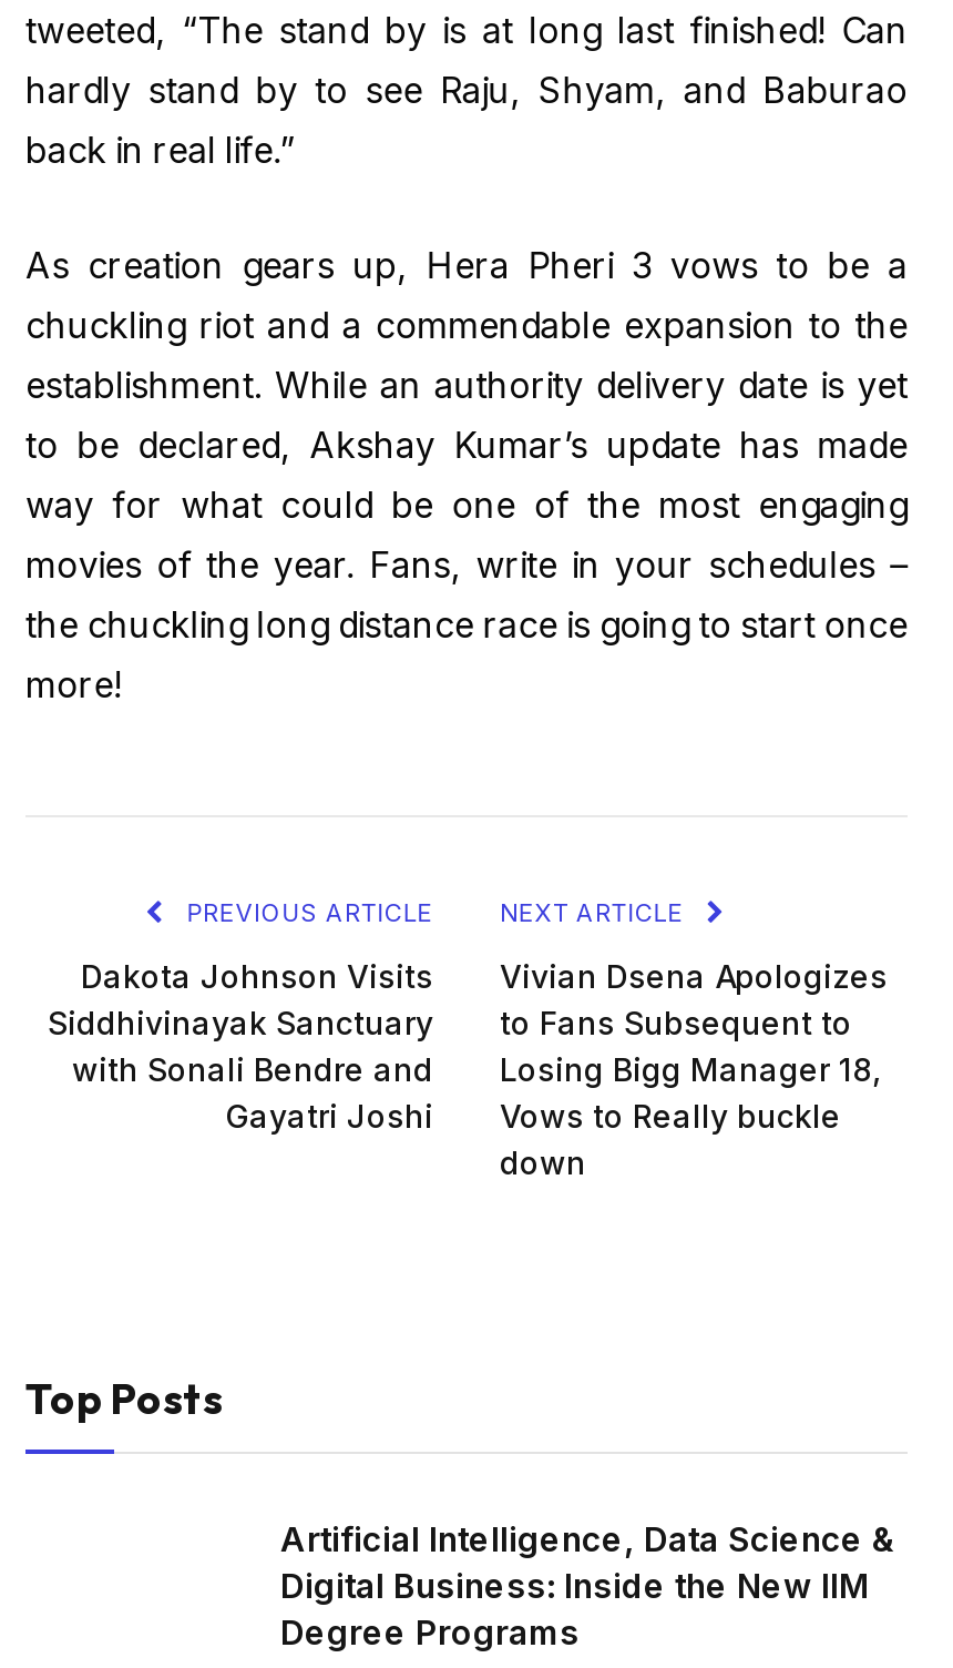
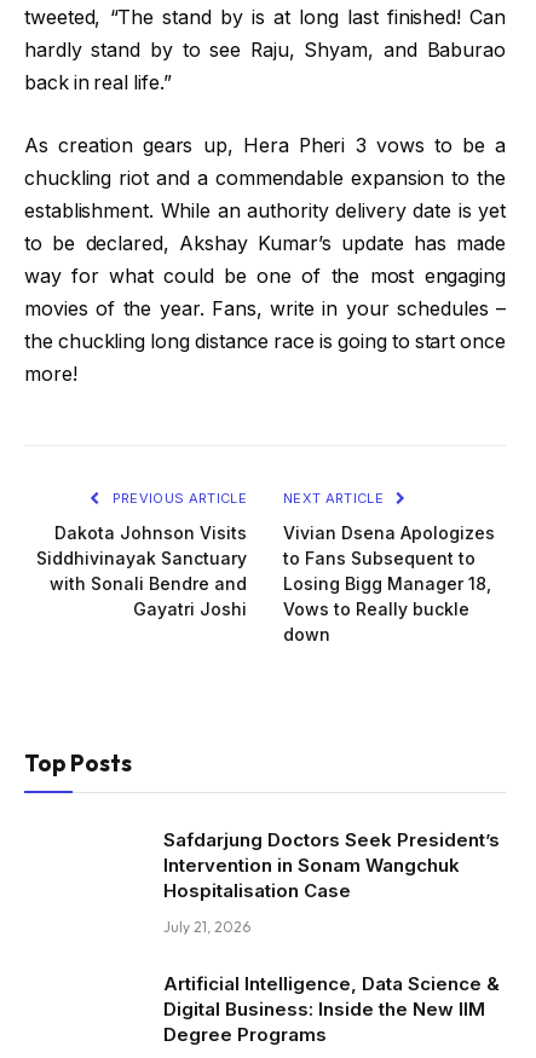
none -> [163,828,500,935] Safdarjung Doctors Seek President’s | Intervention in Sonam Wangchuk | Hospitalisation Case | July 21, 2026

